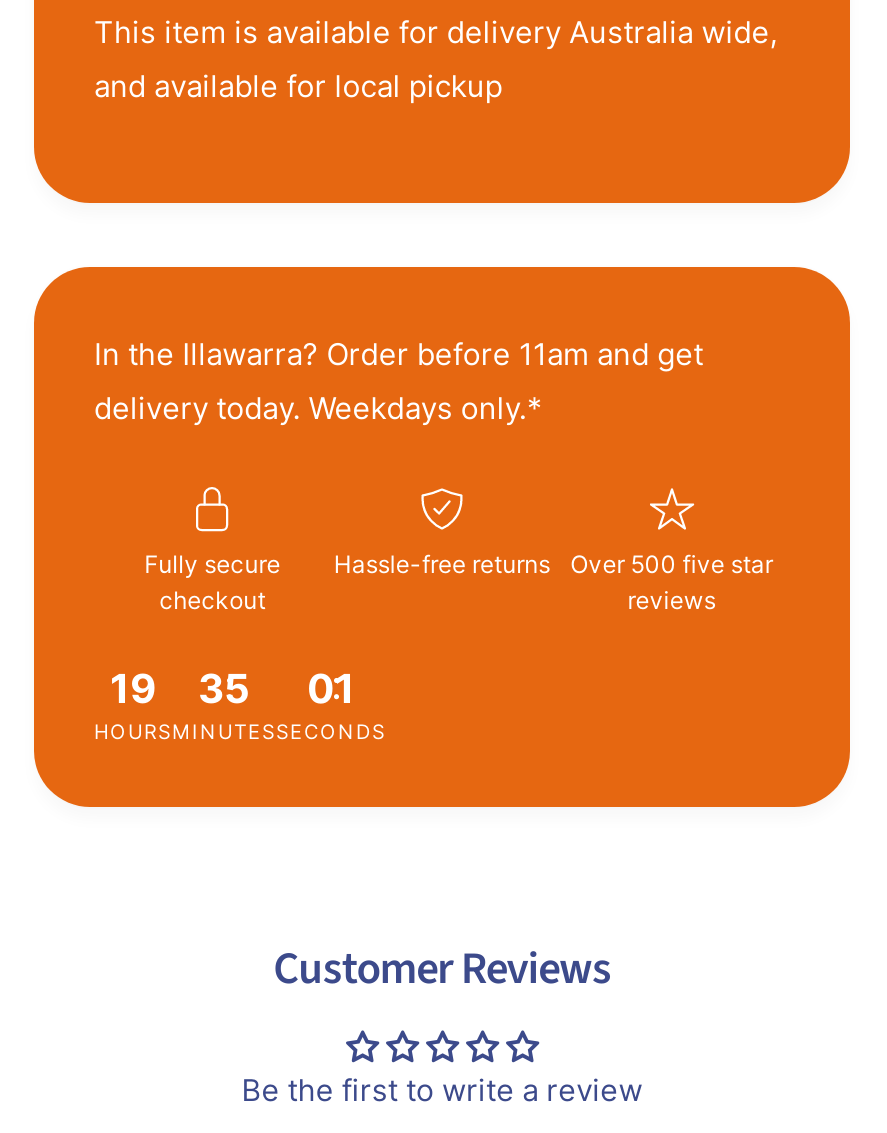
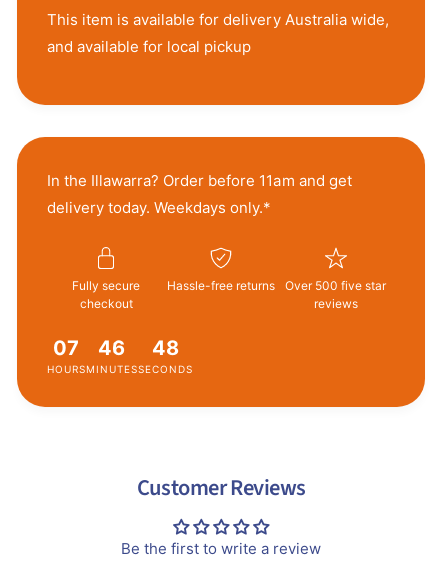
[110,665,156,713] 19 -> [53,336,79,360] 07
[198,665,250,713] 35 -> [98,336,125,360] 46
[307,665,355,713] 01 -> [152,336,179,360] 48

